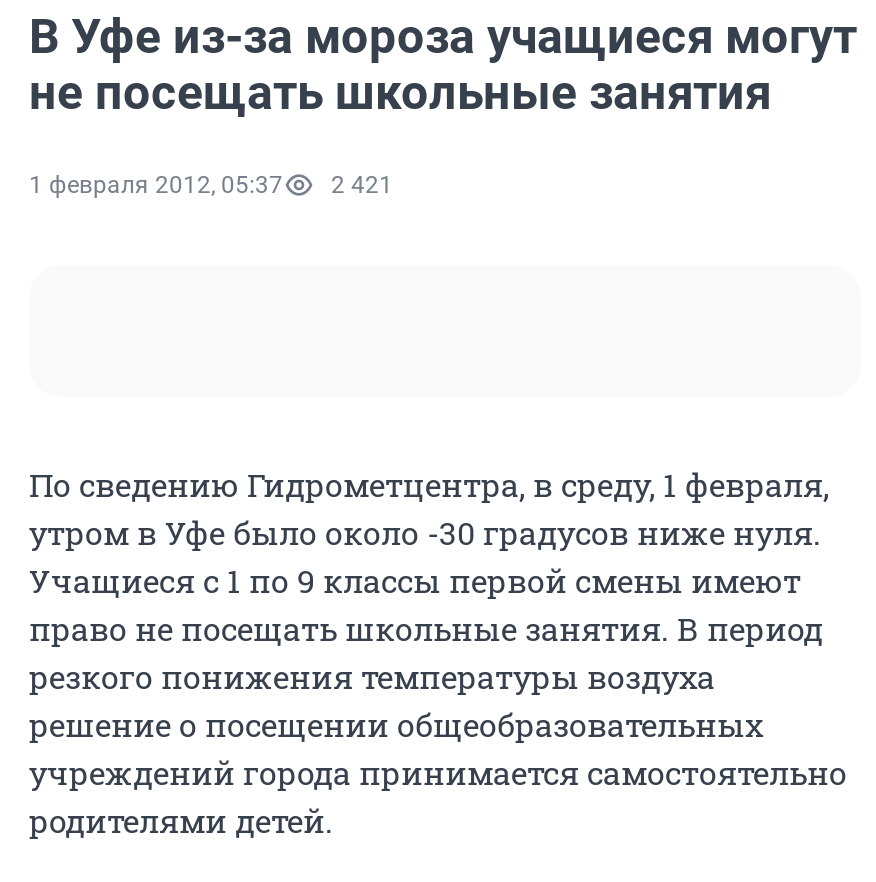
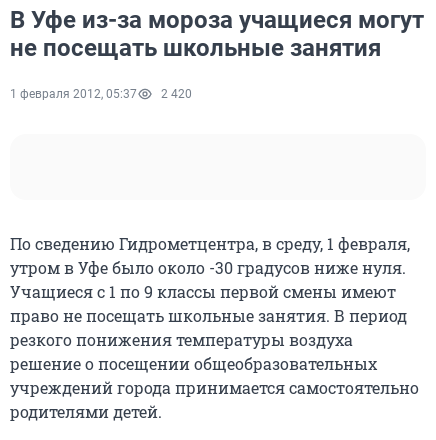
[29,171,393,199] 1 февраля 2012, 05:37 2 421 -> [10,87,192,101] 1 февраля 2012, 05:37 2 420

